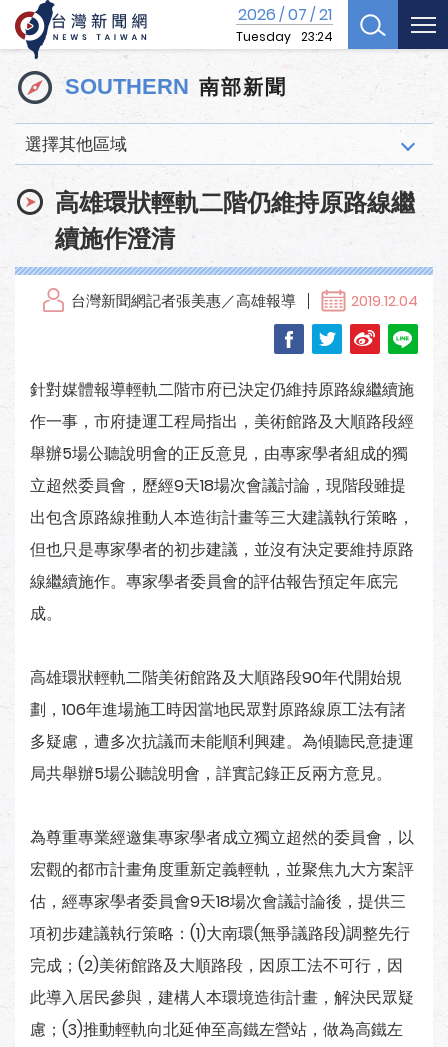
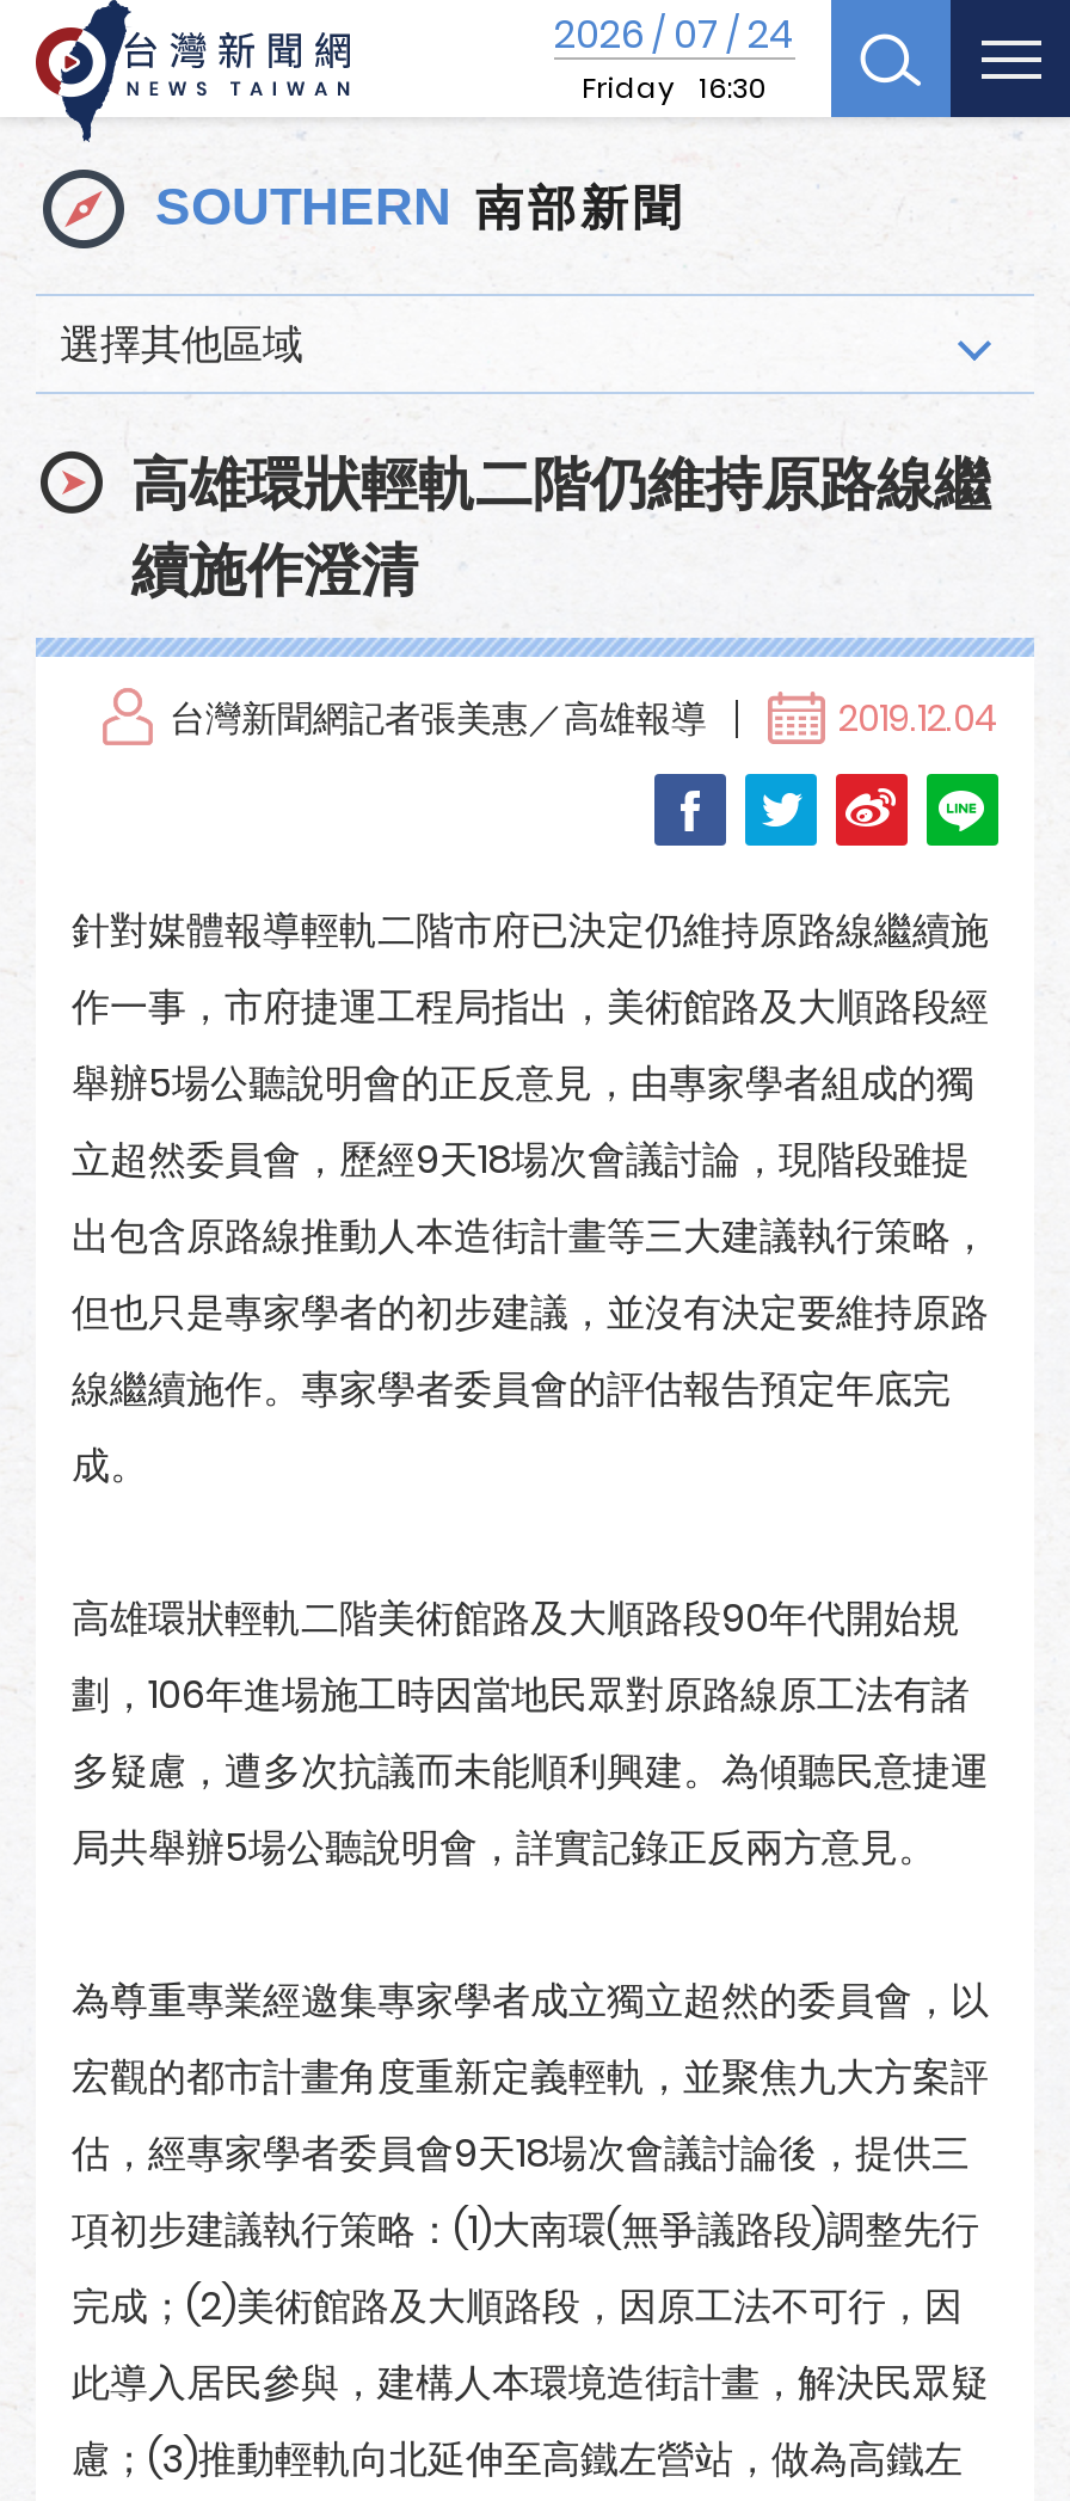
[236,3,333,45] 2026 / 07 / 21 | Tuesday 23:24 -> [554,7,795,107] 2026 / 07 / 24 | Friday 16:30

